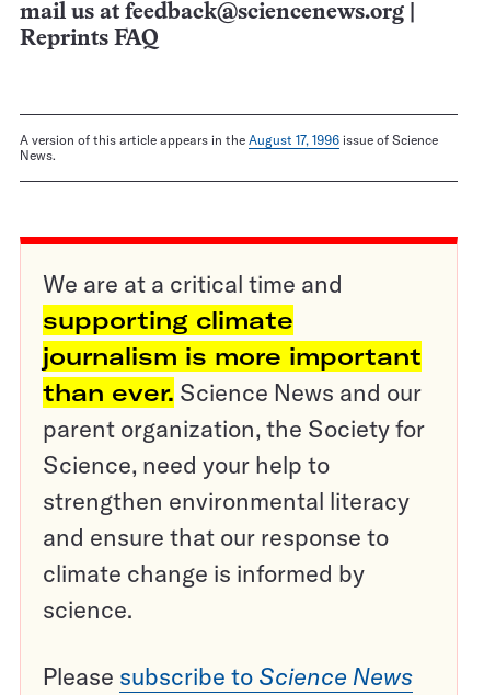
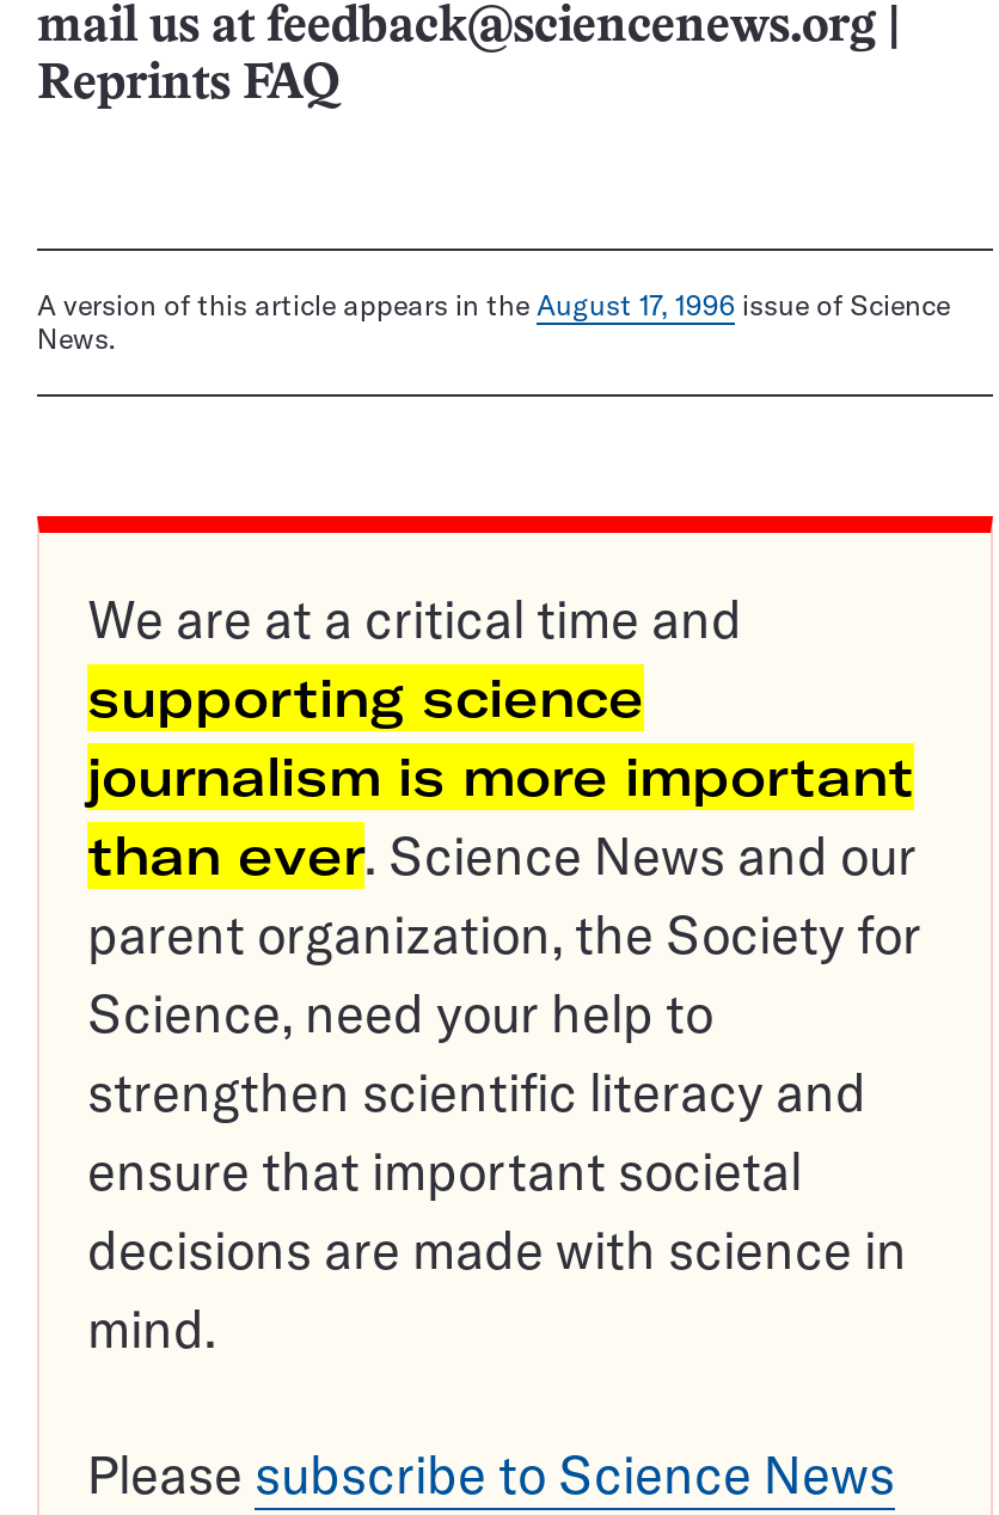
[43,305,293,336] supporting climate -> [87,665,644,732] supporting science
[43,486,410,625] strengthen environmental literacy | and ensure that our response to | climate change is informed by | science. -> [87,1059,907,1363] strengthen scientific literacy and | ensure that important societal | decisions are made with science in | mind.

